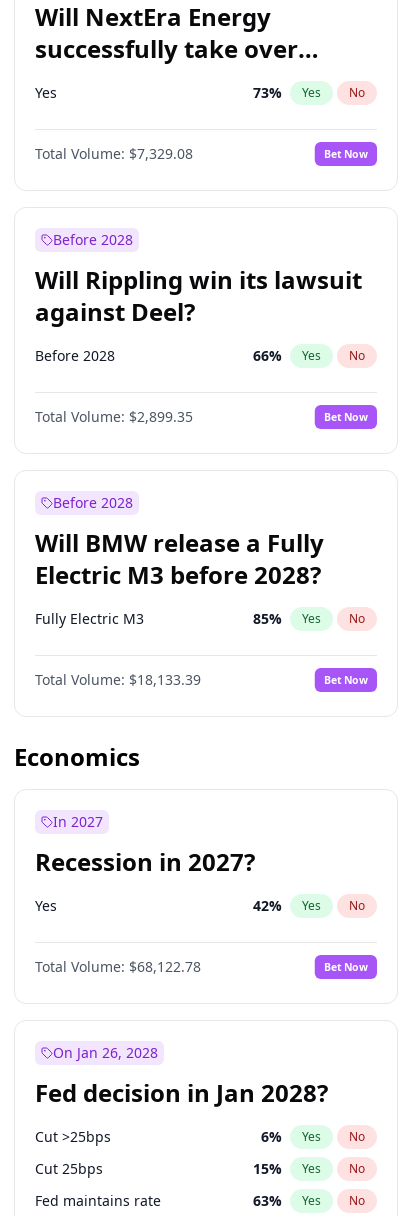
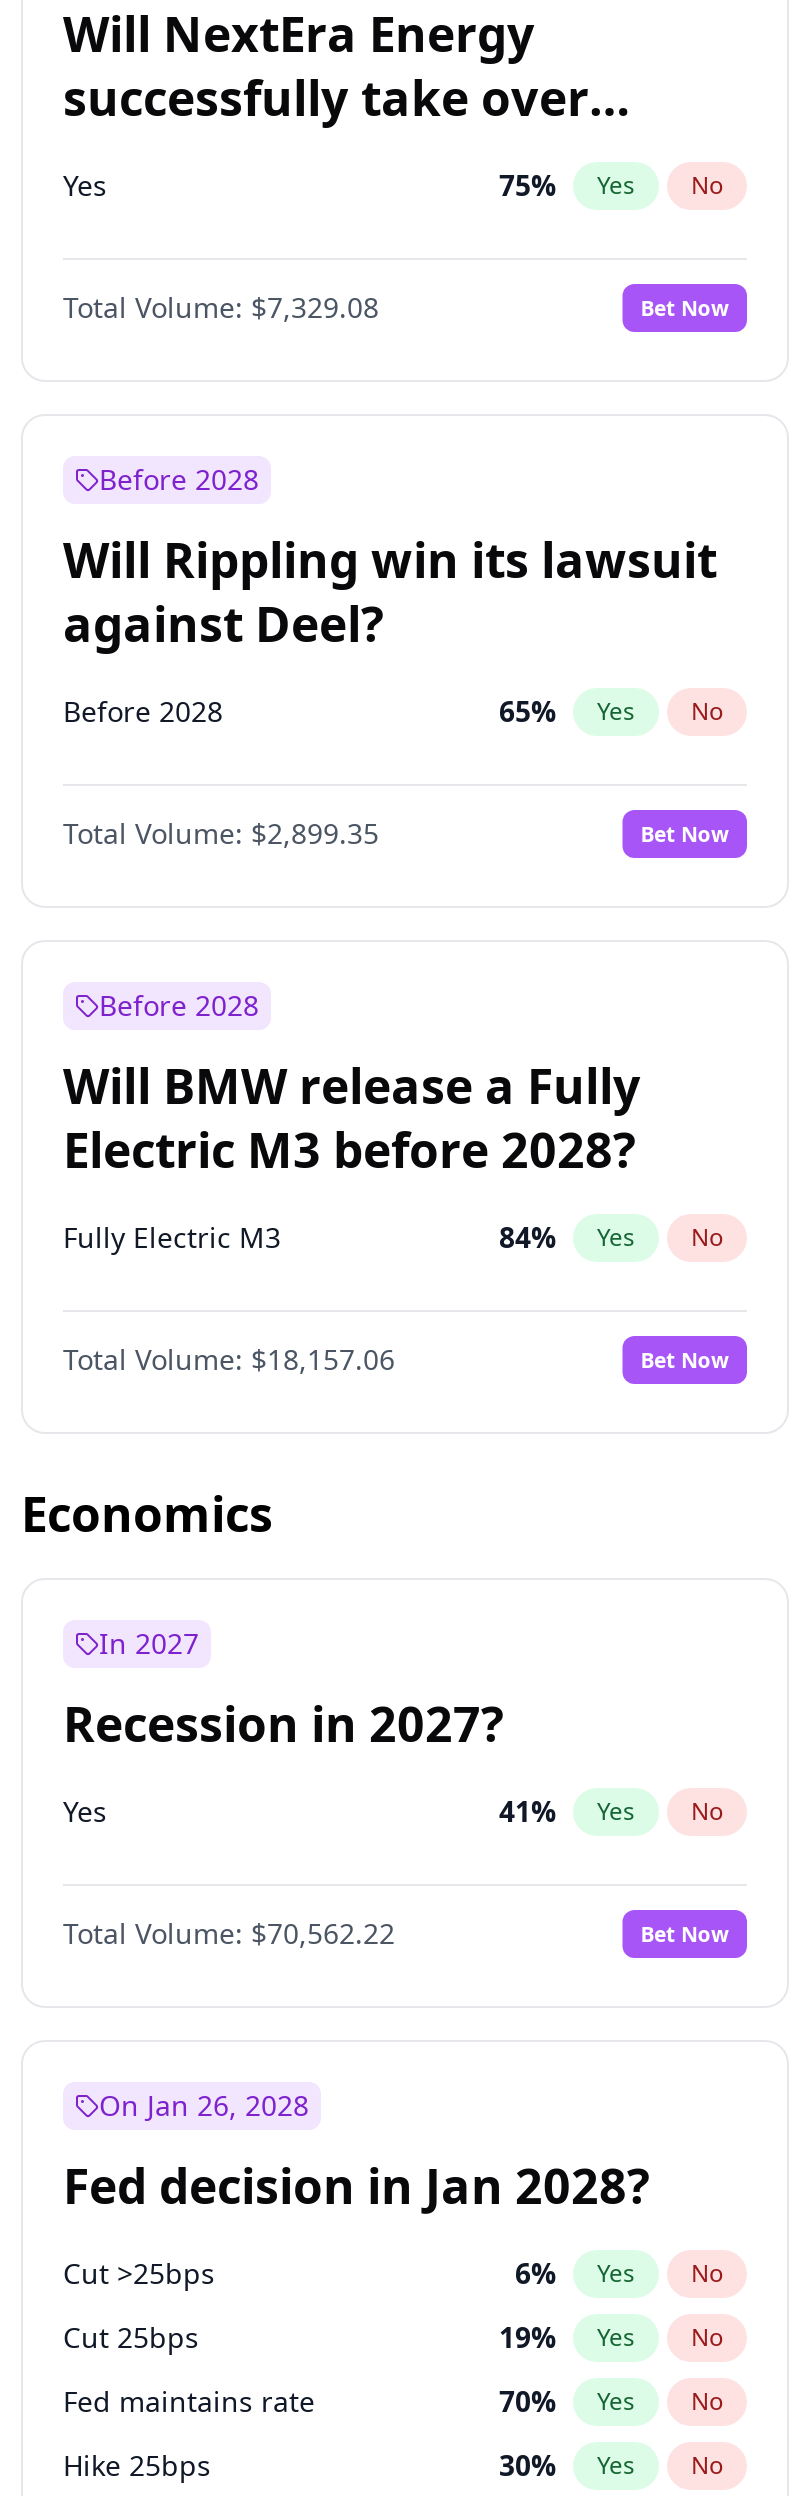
[253,83,282,102] 73% -> [499,166,557,204] 75%
[253,346,365,365] 66% Yes No -> [499,692,723,730] 65% Yes No
[253,609,365,628] 85% Yes No -> [499,1218,723,1256] 84% Yes No
[35,670,201,689] Total Volume: $18,133.39 -> [63,1340,395,1378] Total Volume: $18,157.06
[253,896,365,915] 42% Yes No -> [499,1792,723,1830] 41% Yes No
[35,957,201,976] Total Volume: $68,122.78 -> [63,1914,395,1952] Total Volume: $70,562.22
[253,1159,365,1178] 15% Yes No -> [499,2318,723,2356] 19% Yes No
[253,1191,282,1210] 63% -> [63,2382,723,2484] 70% | Yes | No | Hike 25bps | 30%

